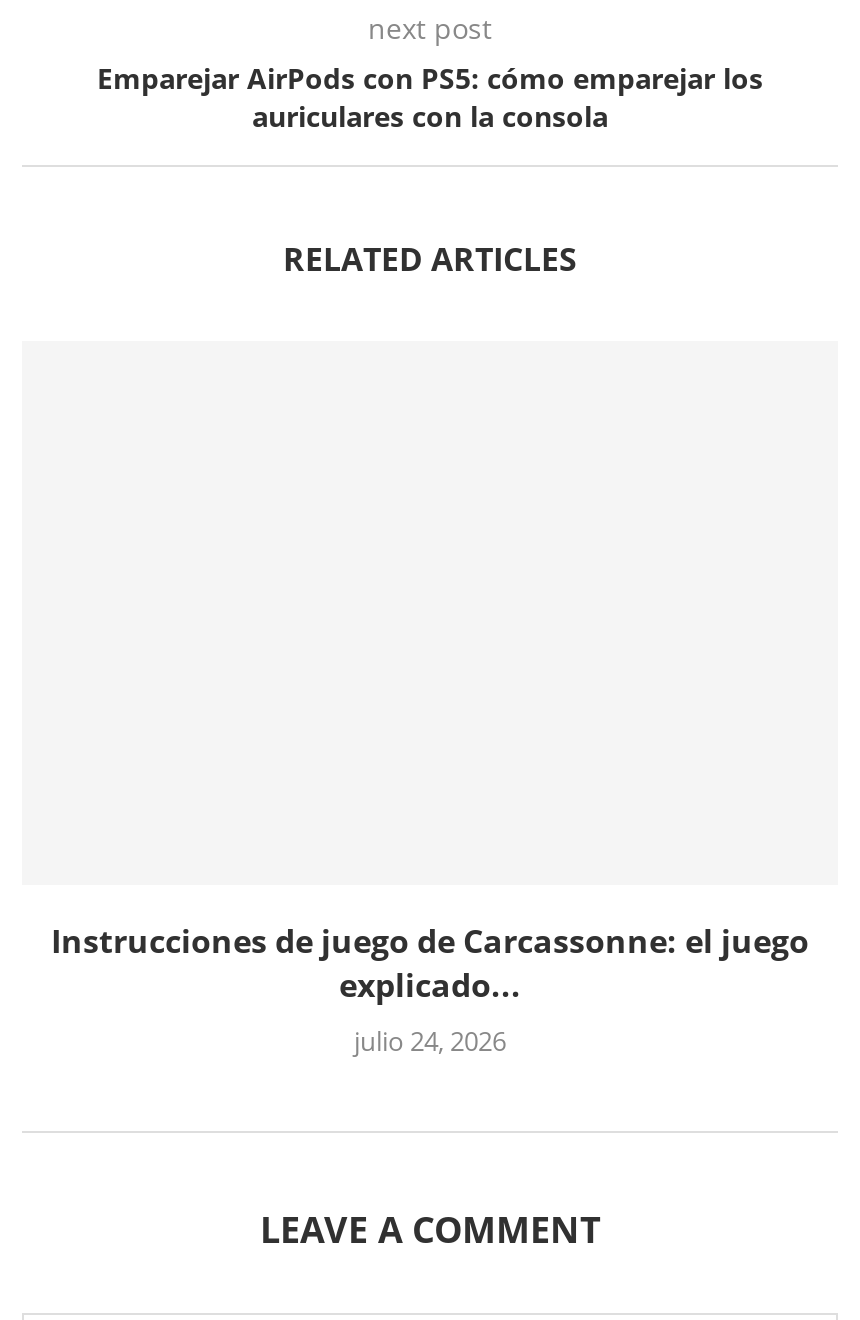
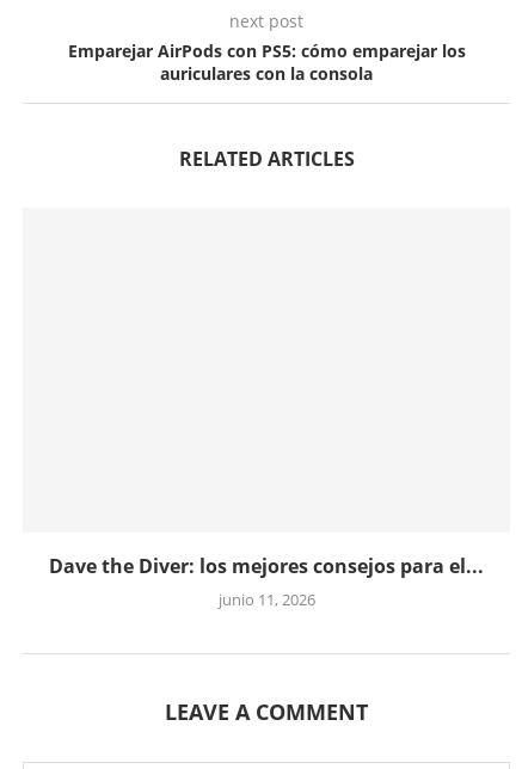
[51,919,809,1059] Instrucciones de juego de Carcassonne: el juego | explicado... | julio 24, 2026 -> [49,553,484,610] Dave the Diver: los mejores consejos para el... | junio 11, 2026

